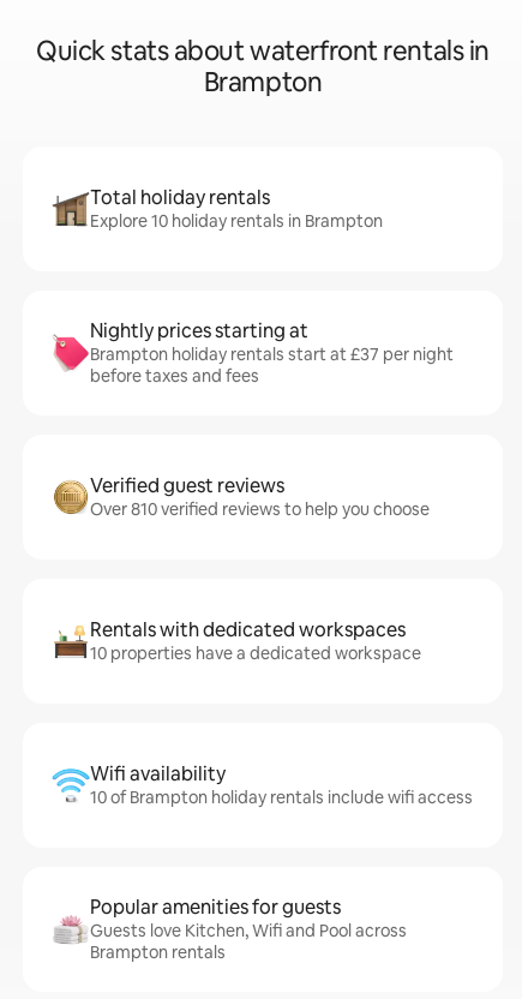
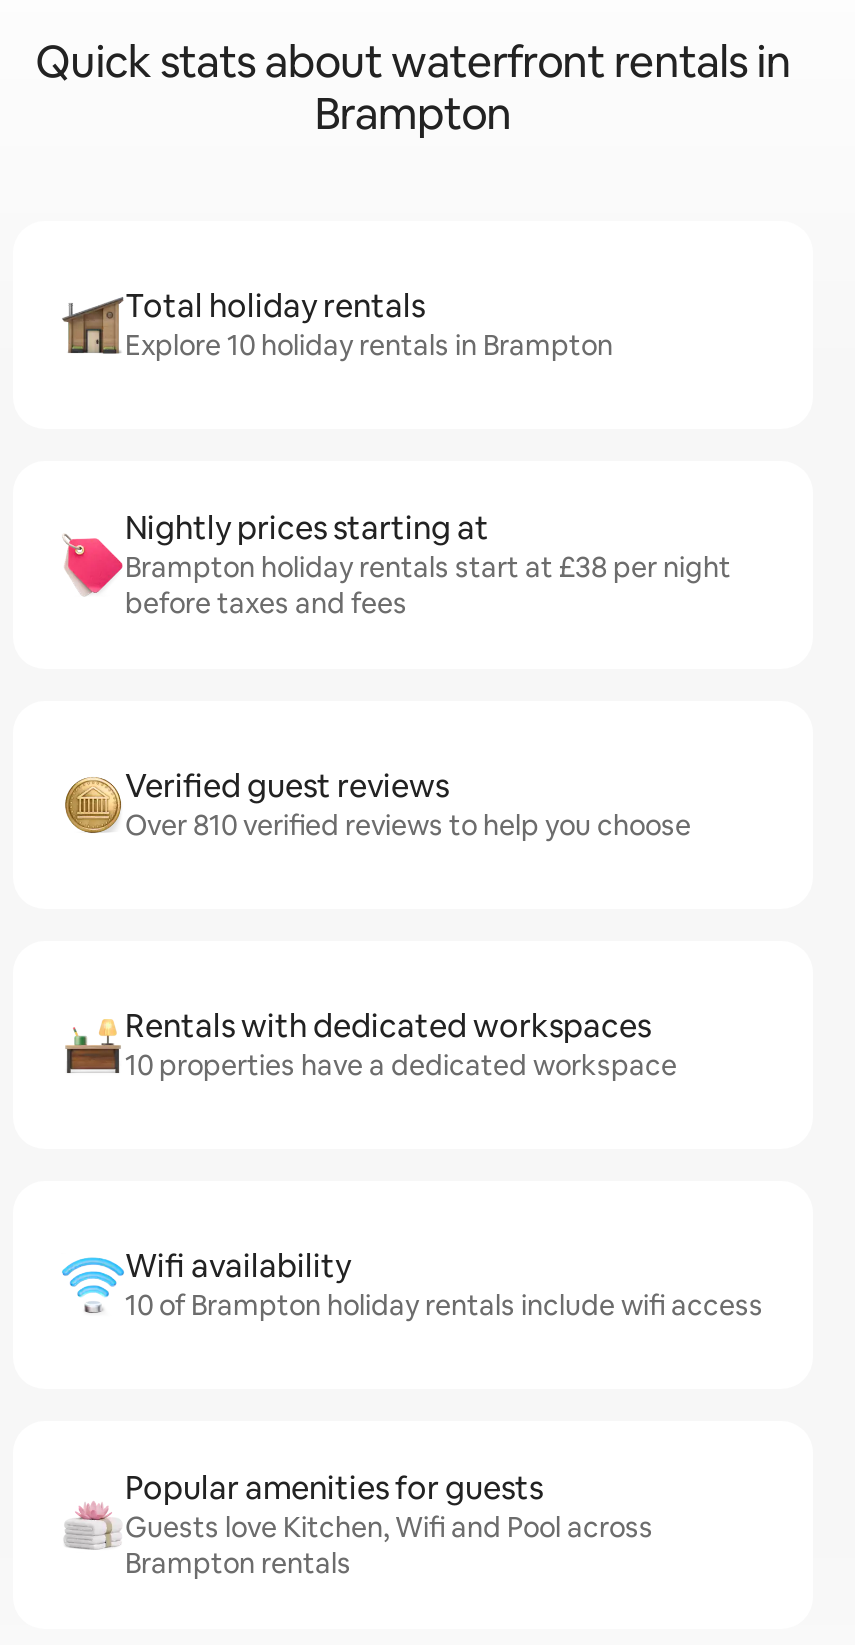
[90,343,454,365] Brampton holiday rentals start at £37 per night -> [125,549,731,585] Brampton holiday rentals start at £38 per night

